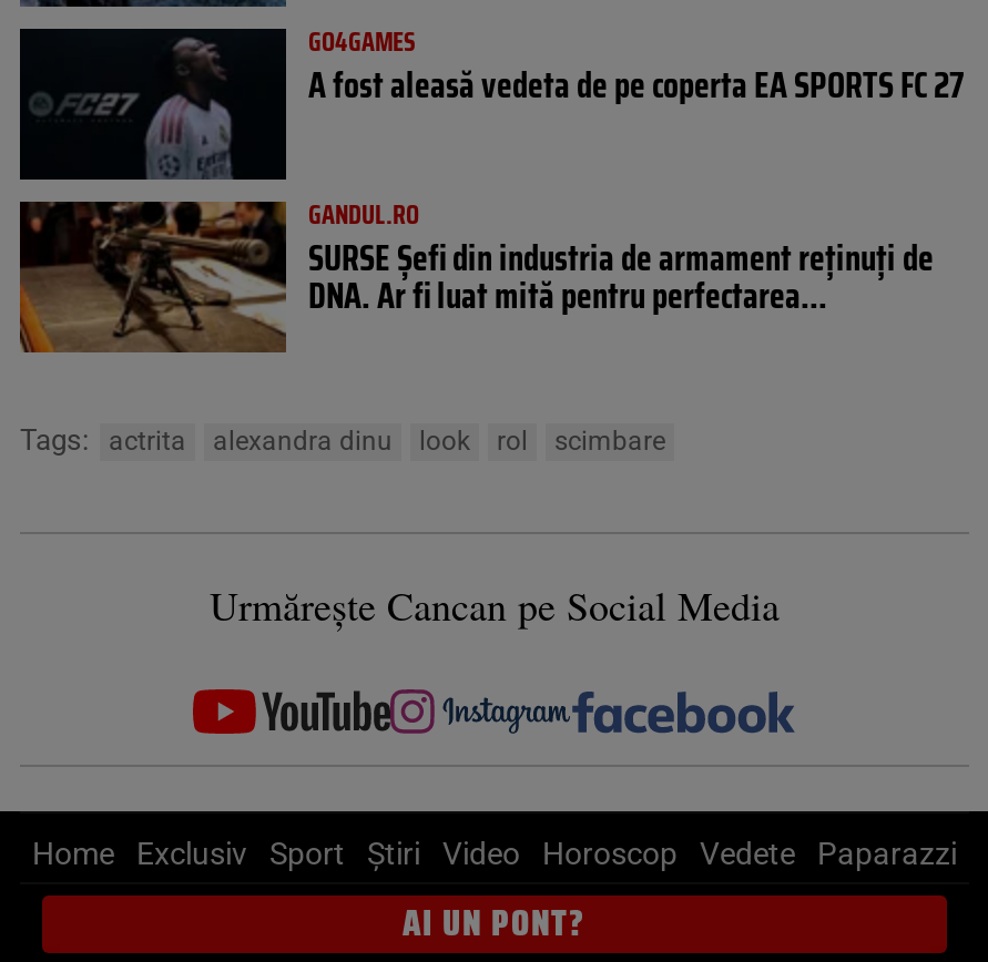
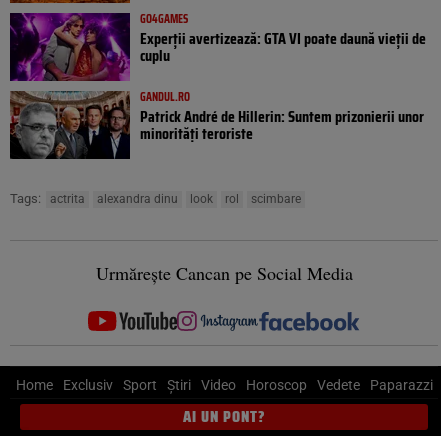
[18,27,965,182] [image] | A fost aleasă vedeta de pe coperta EA SPORTS FC 27 -> [9,12,426,82] [image] | Experții avertizează: GTA VI poate daună vieții de | cuplu
[18,199,934,355] [image] | SURSE Șefi din industria de armament reținuți de | DNA. Ar fi luat mită pentru perfectarea... -> [9,90,424,160] [image] | Patrick André de Hillerin: Suntem prizonierii unor | minorități teroriste

